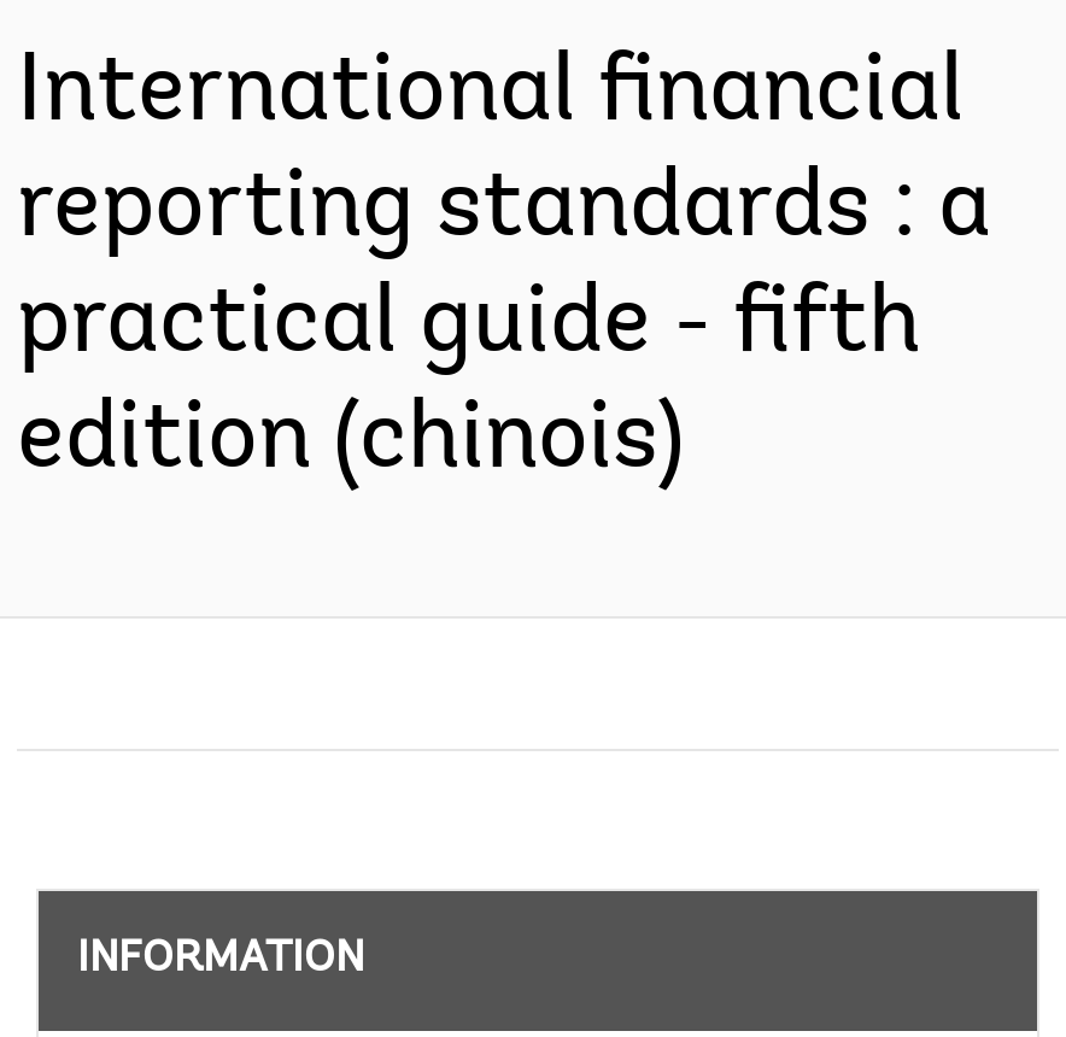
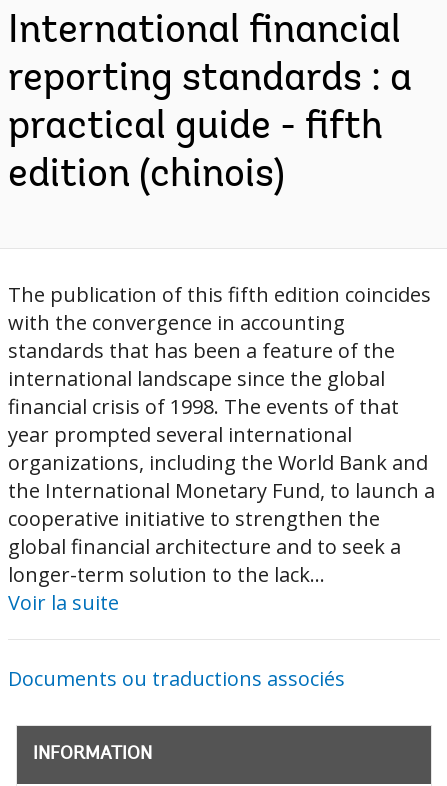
none -> [8,281,435,692] The publication of this fifth edition coincides | with the convergence in accounting | standards that has been a feature of the | international landscape since the global | financial crisis of 1998. The events of that | year prompted several international | organizations, including the World Bank and | the International Monetary Fund, to launch a | cooperative initiative to strengthen the | global financial architecture and to seek a | longer-term solution to the lack... | Voir la suite | Documents ou traductions associés

